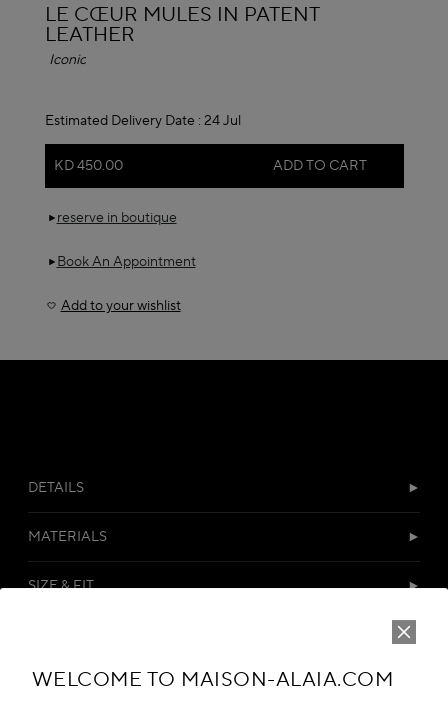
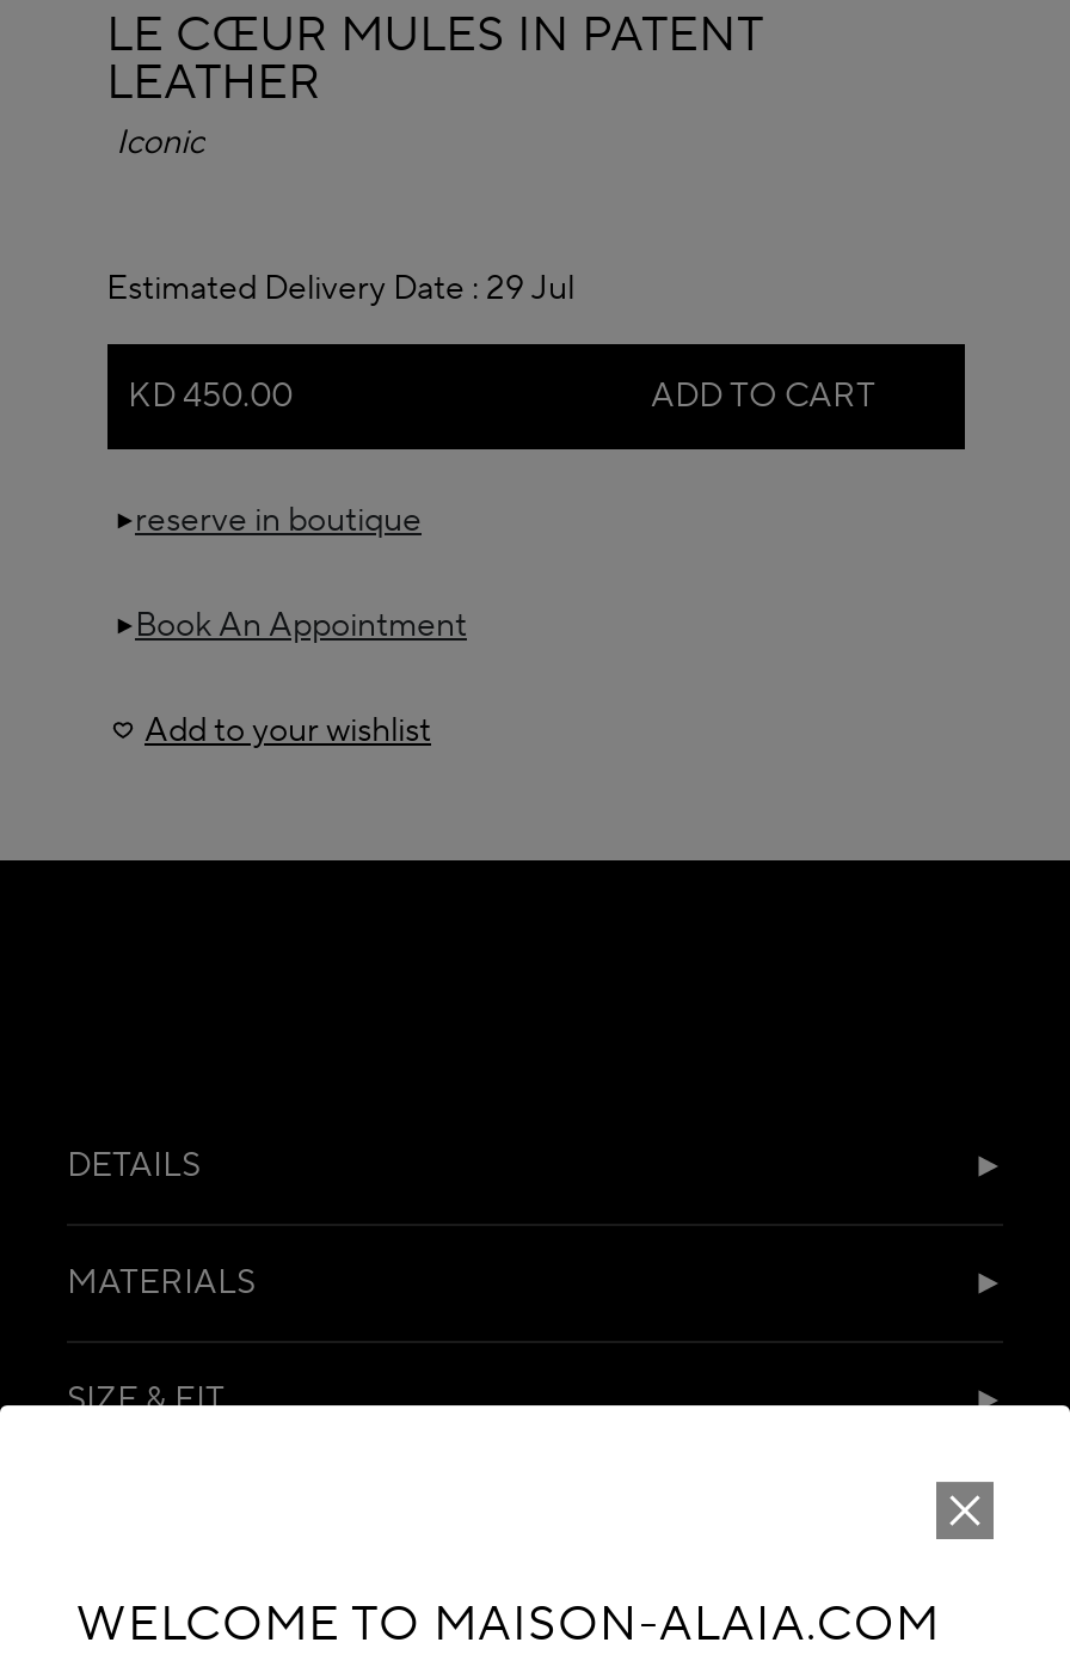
[44,112,240,130] Estimated Delivery Date : 24 Jul -> [106,268,574,311] Estimated Delivery Date : 29 Jul

